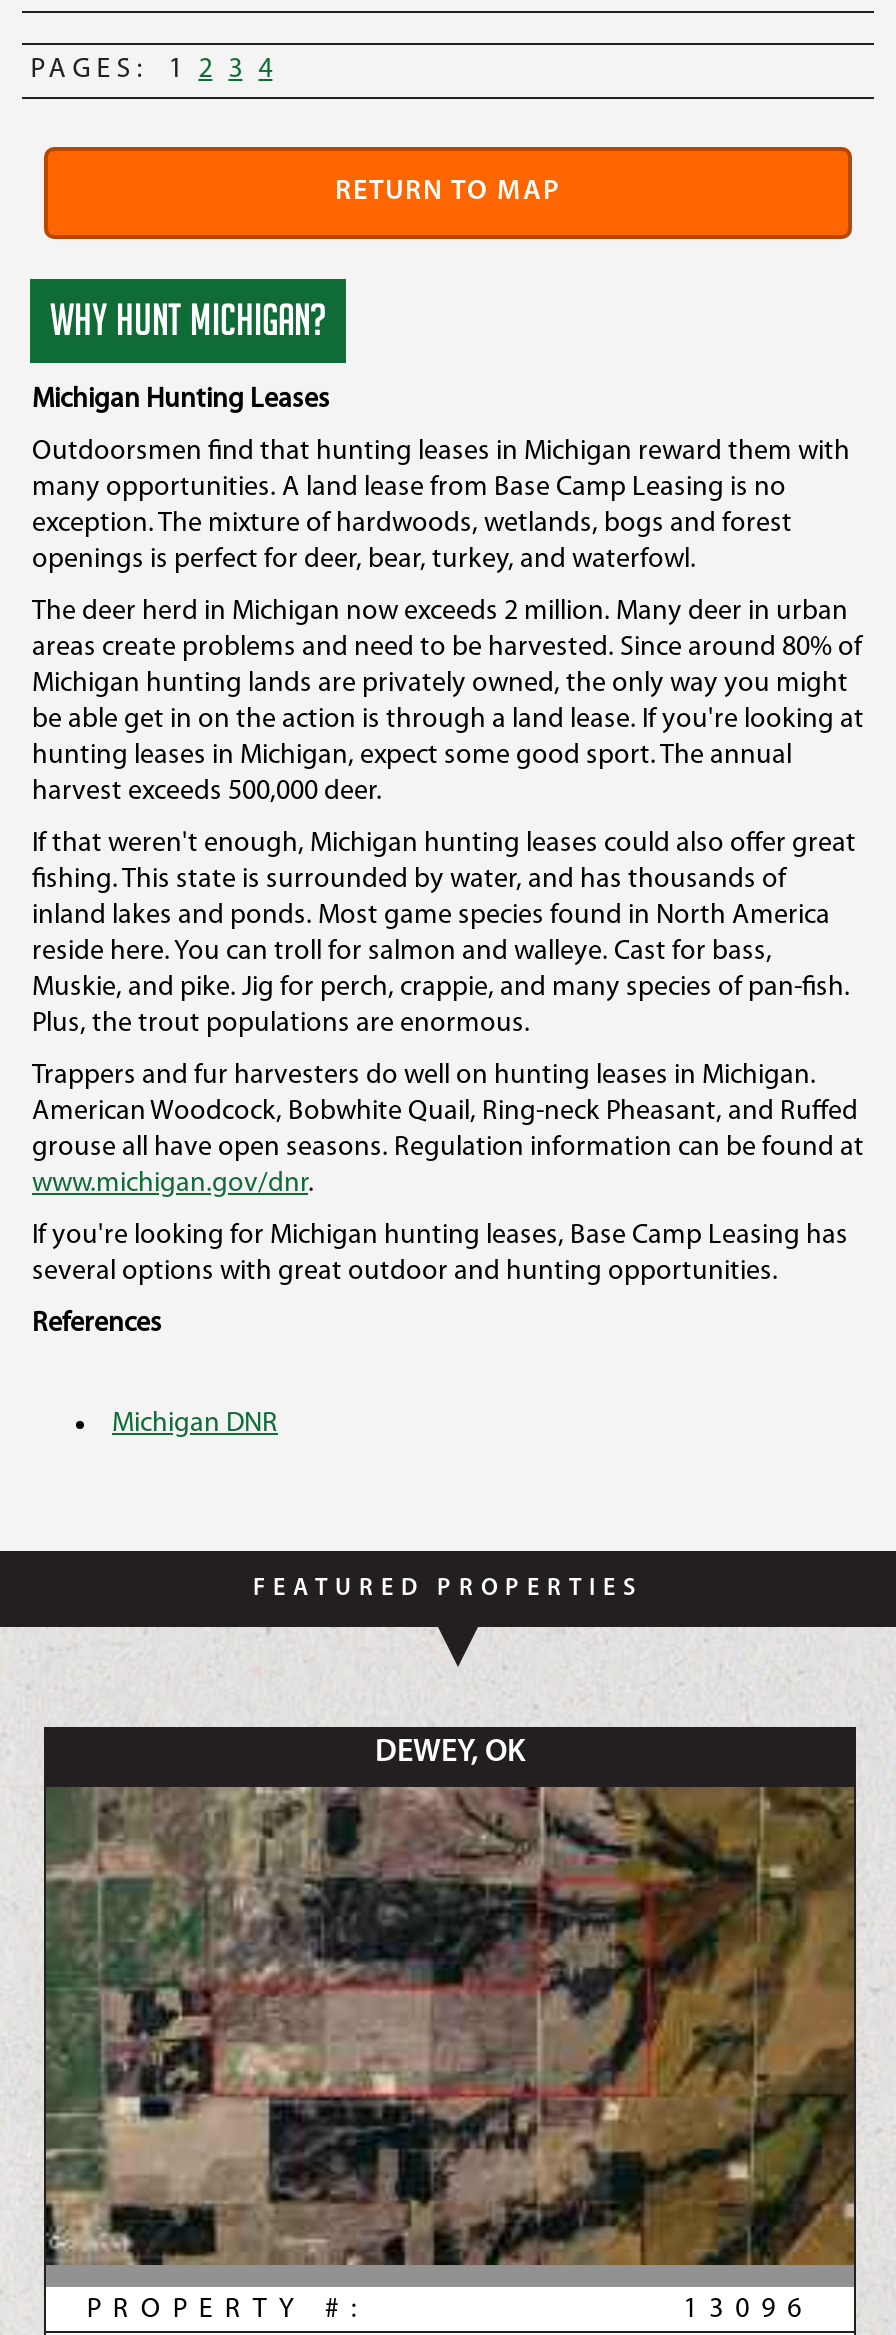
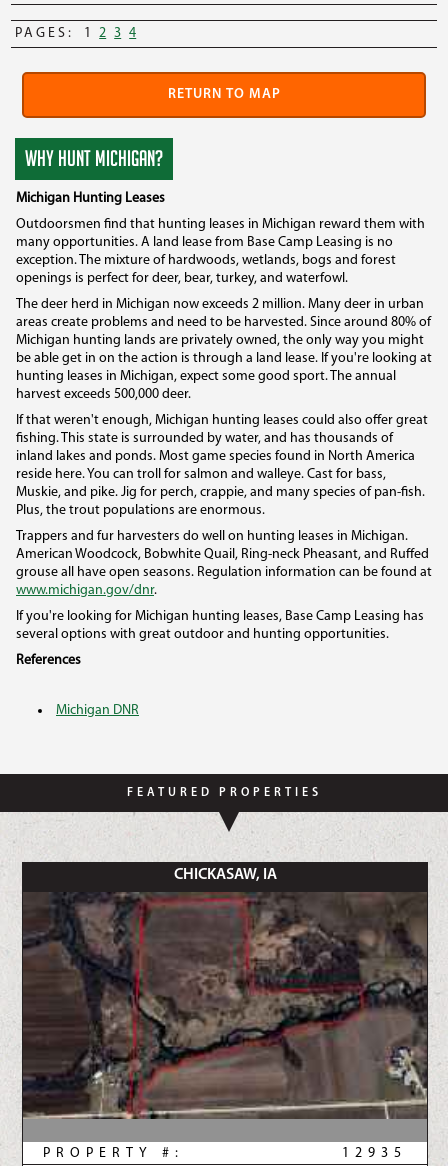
[375,1737,525,1769] DEWEY, OK -> [173,867,276,883] CHICKASAW, IA
[44,1785,856,2325] [image] | 13096 -> [22,892,428,1161] [image] | 12935

